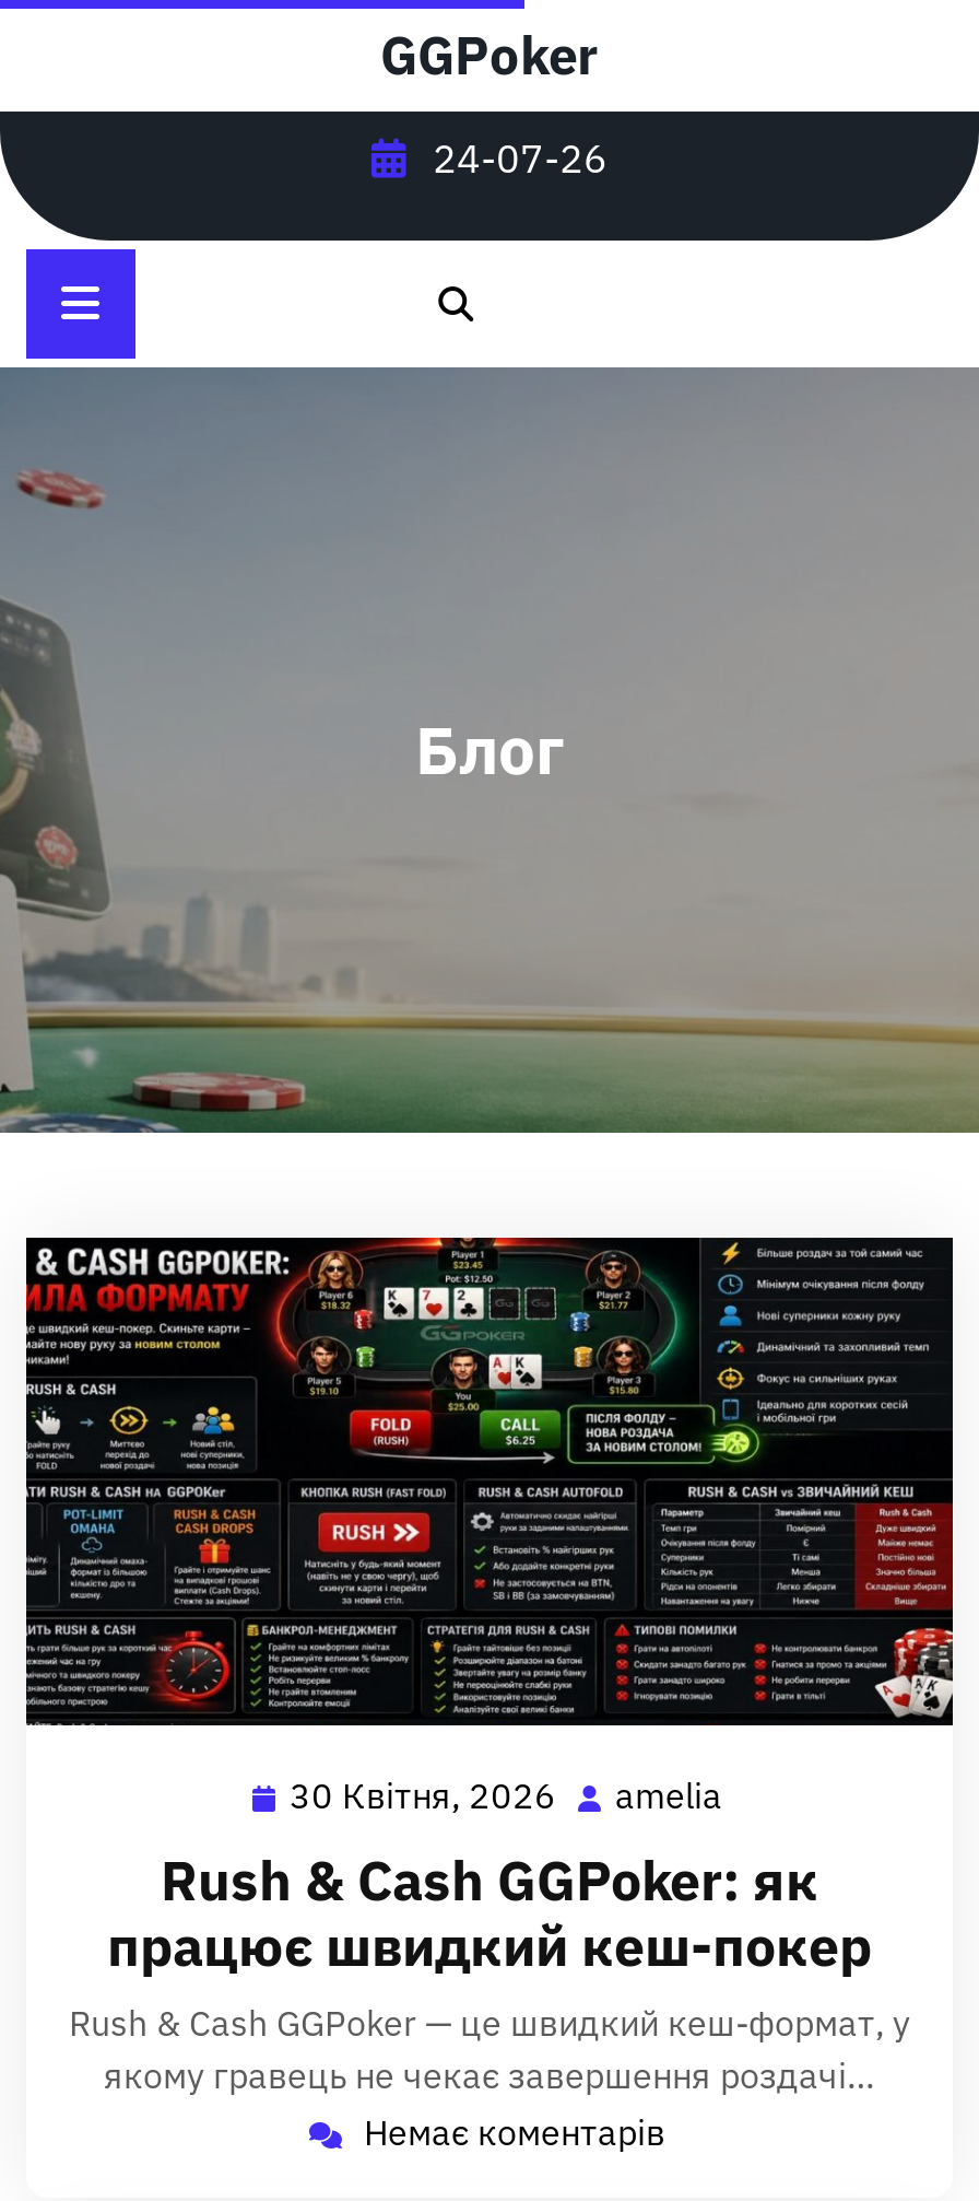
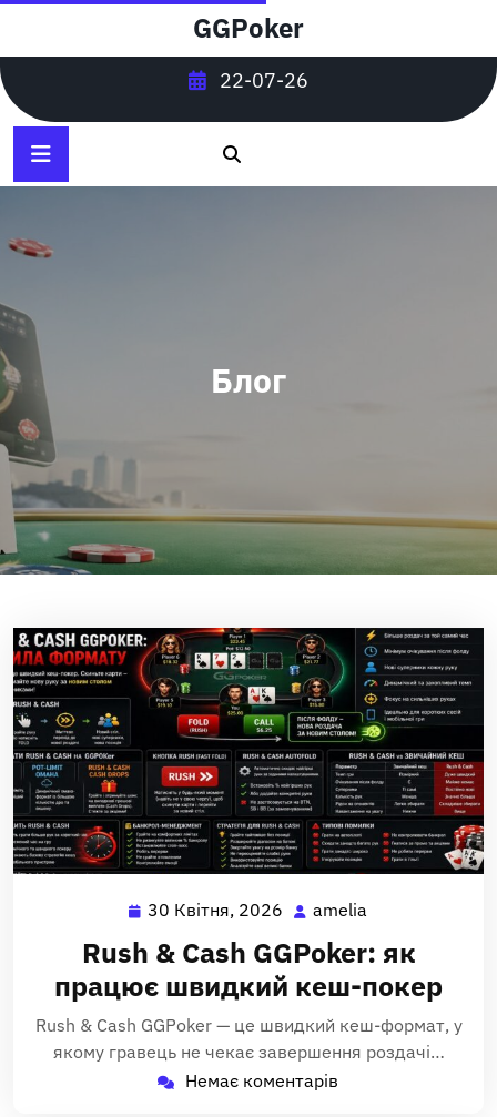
[433,133,608,184] 24-07-26 -> [220,68,308,93] 22-07-26

